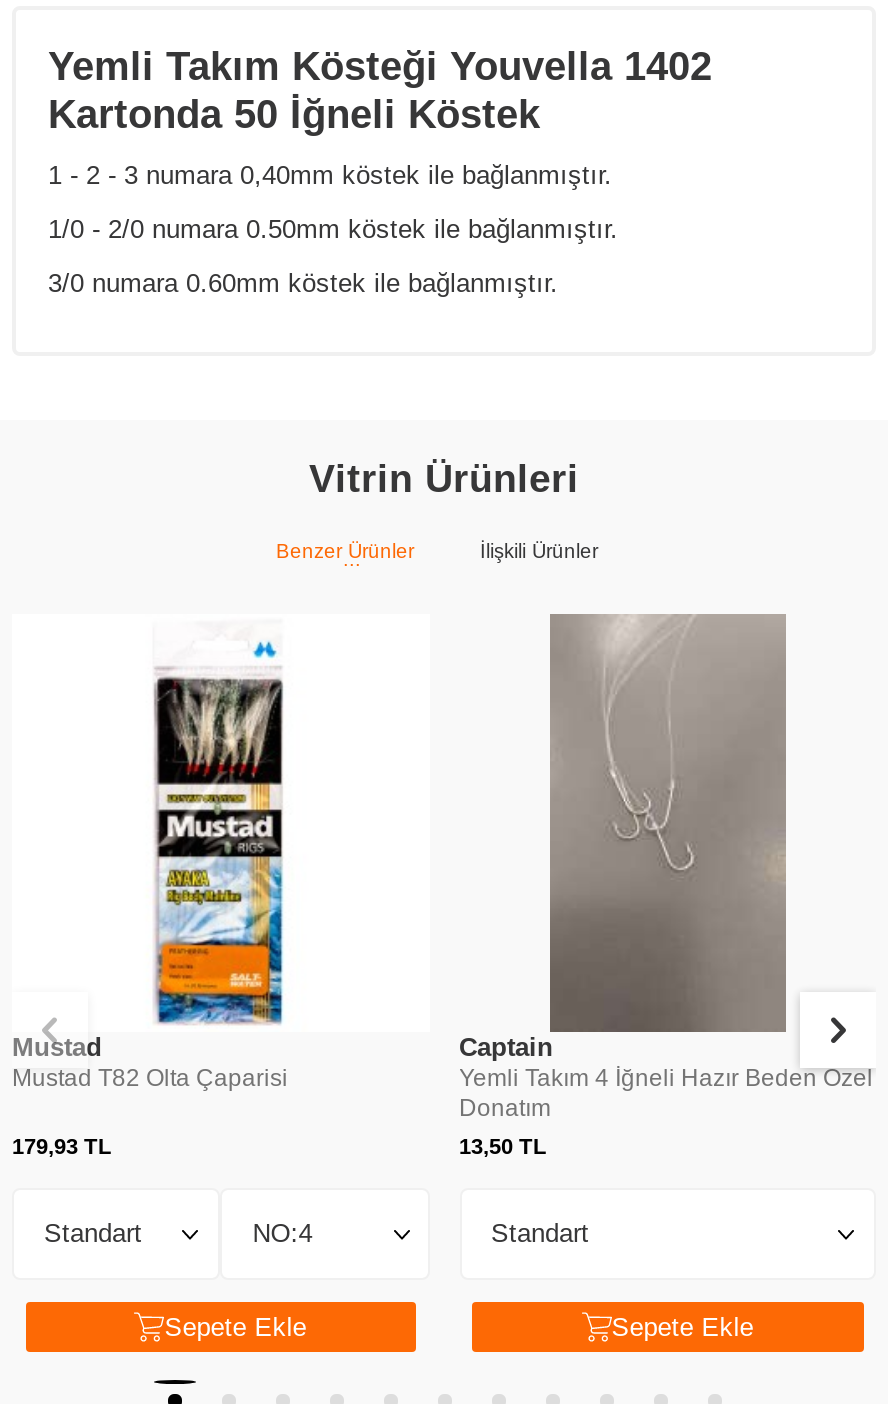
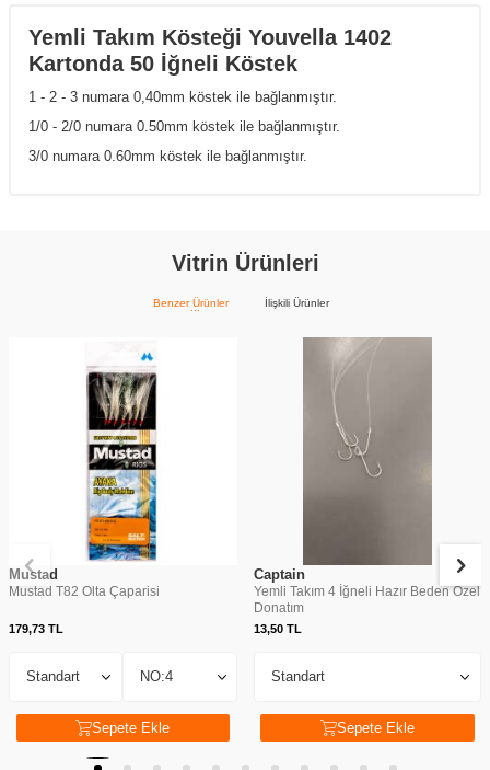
[12,1133,112,1157] 179,93 TL -> [9,622,63,635] 179,73 TL

